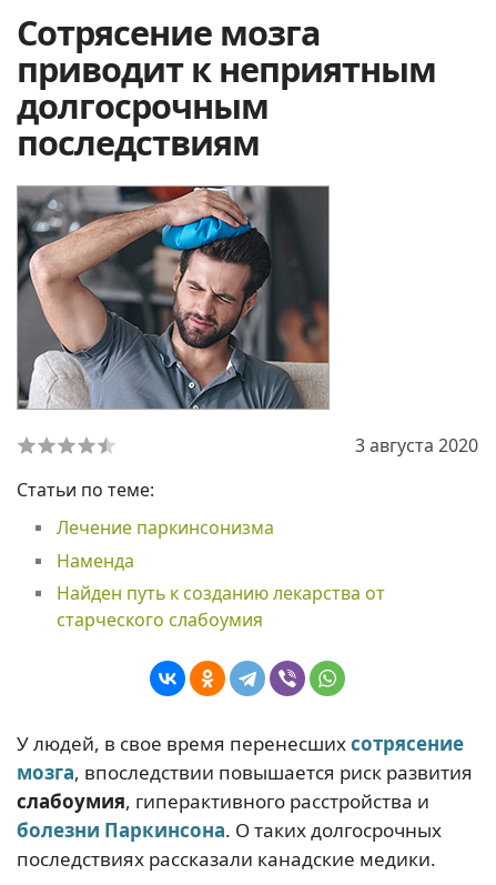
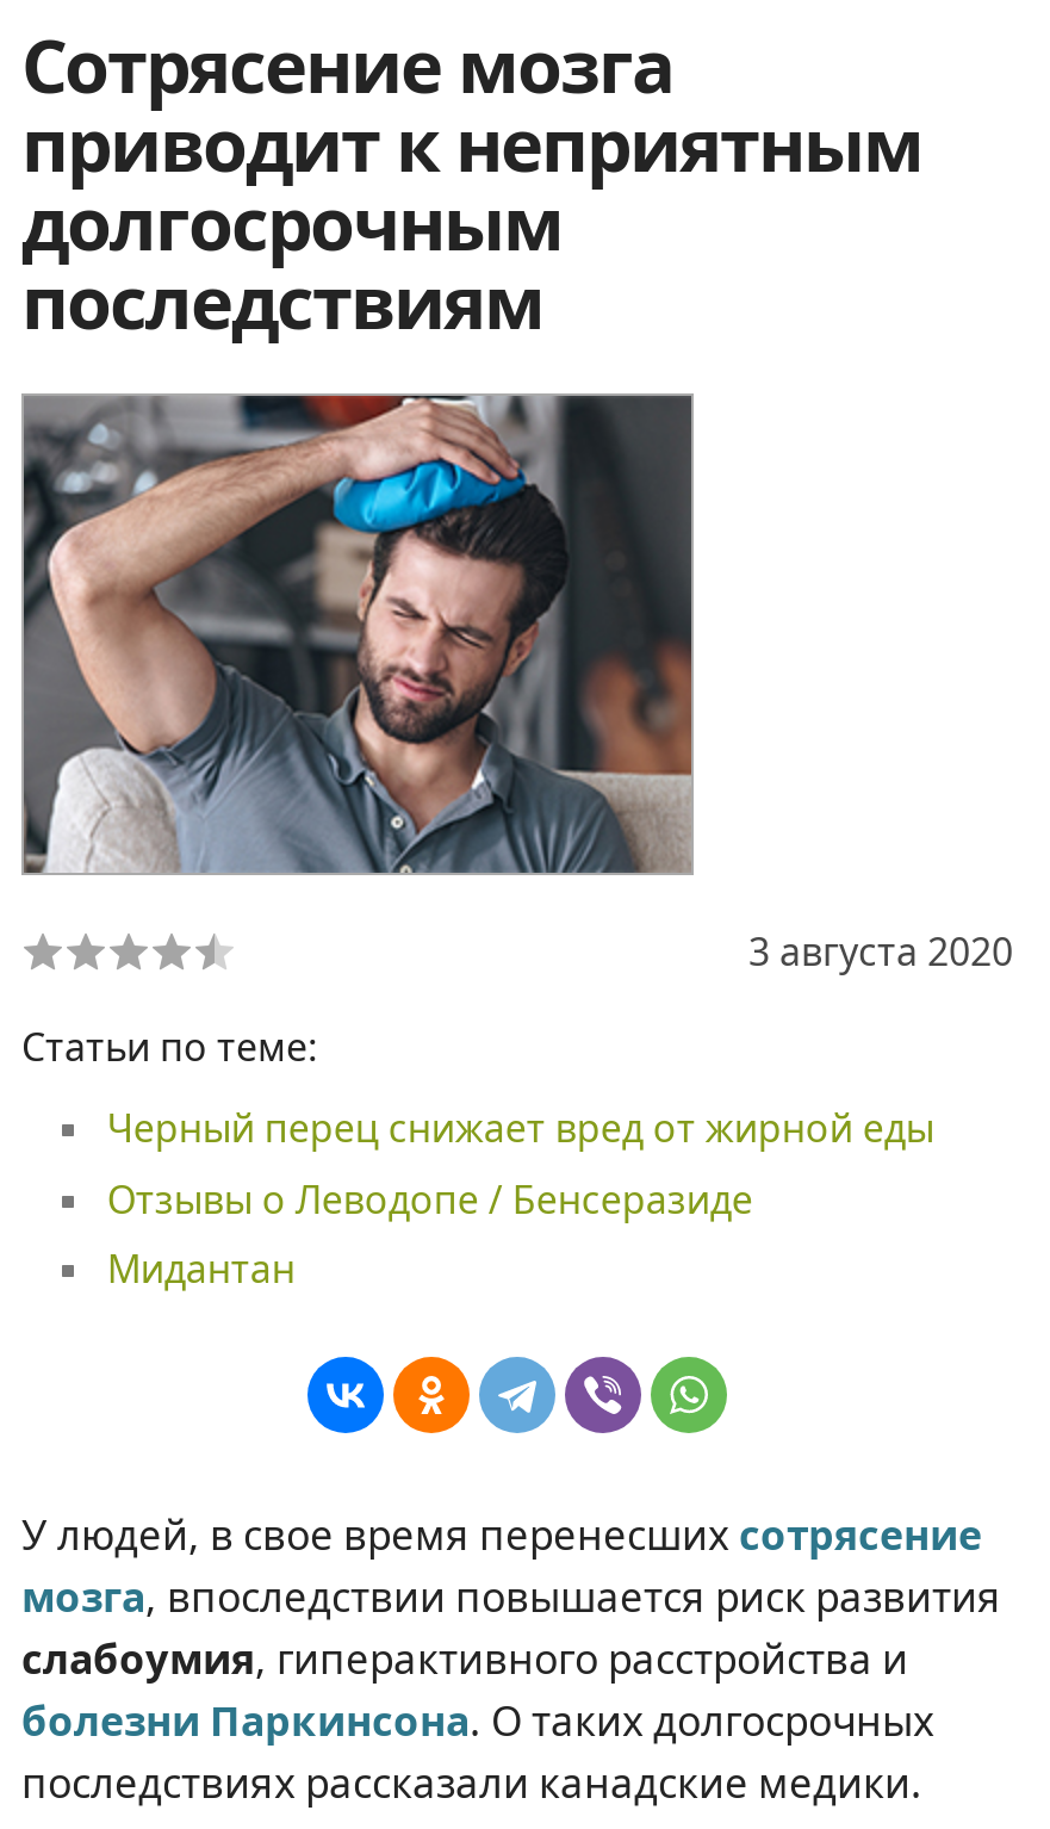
[56,515,385,632] Лечение паркинсонизма | Наменда | Найден путь к созданию лекарства от | старческого слабоумия -> [107,1102,934,1295] Черный перец снижает вред от жирной еды | Отзывы о Леводопе / Бенсеразиде | Мидантан

